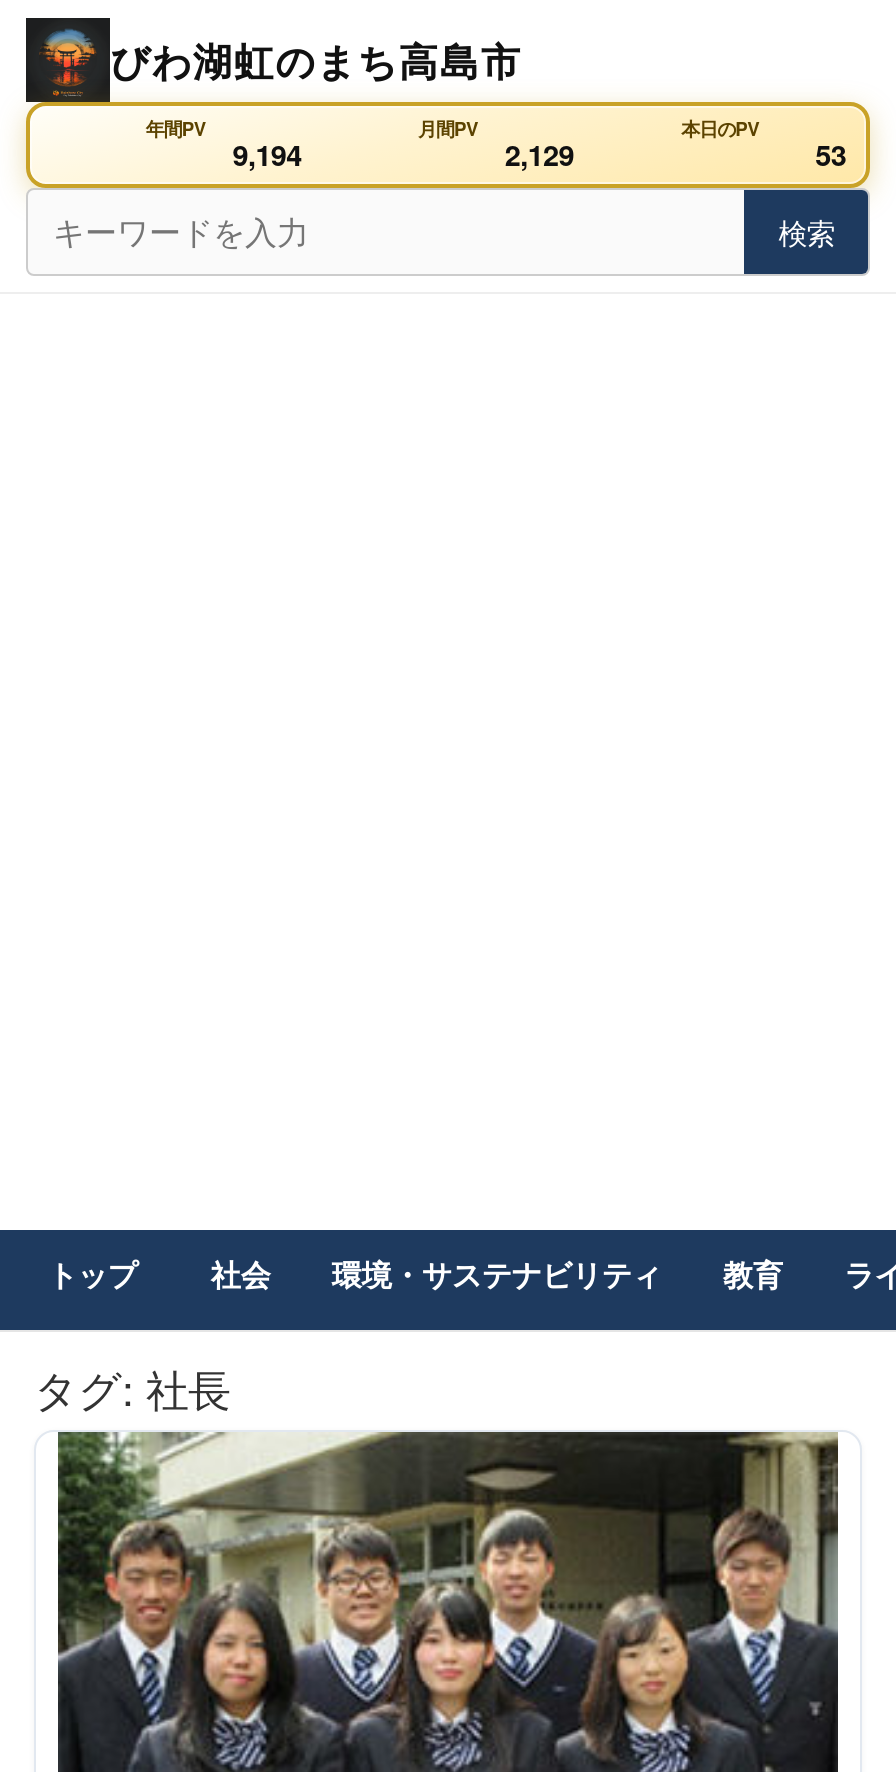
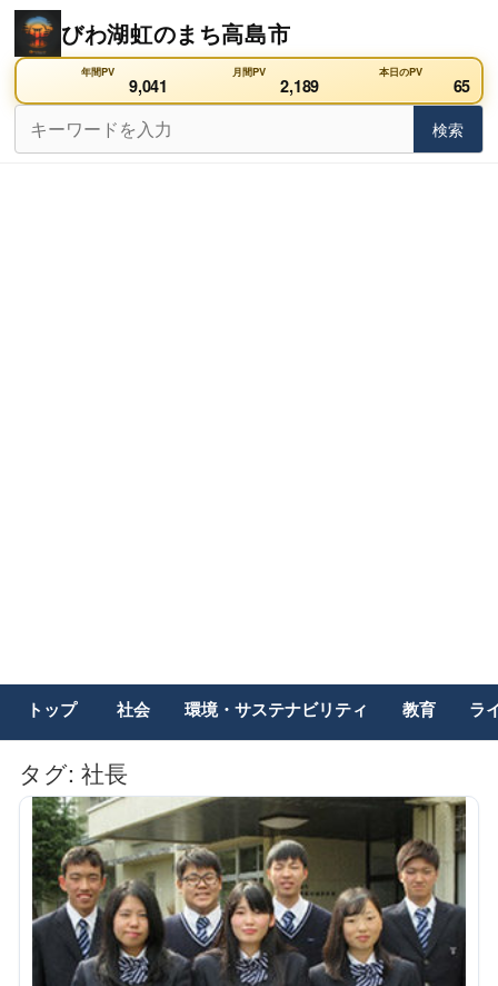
[233,134,302,174] 9,194 -> [129,74,168,97] 9,041
[505,134,574,174] 2,129 -> [281,74,319,97] 2,189
[815,134,846,174] 53 -> [453,74,470,97] 65

